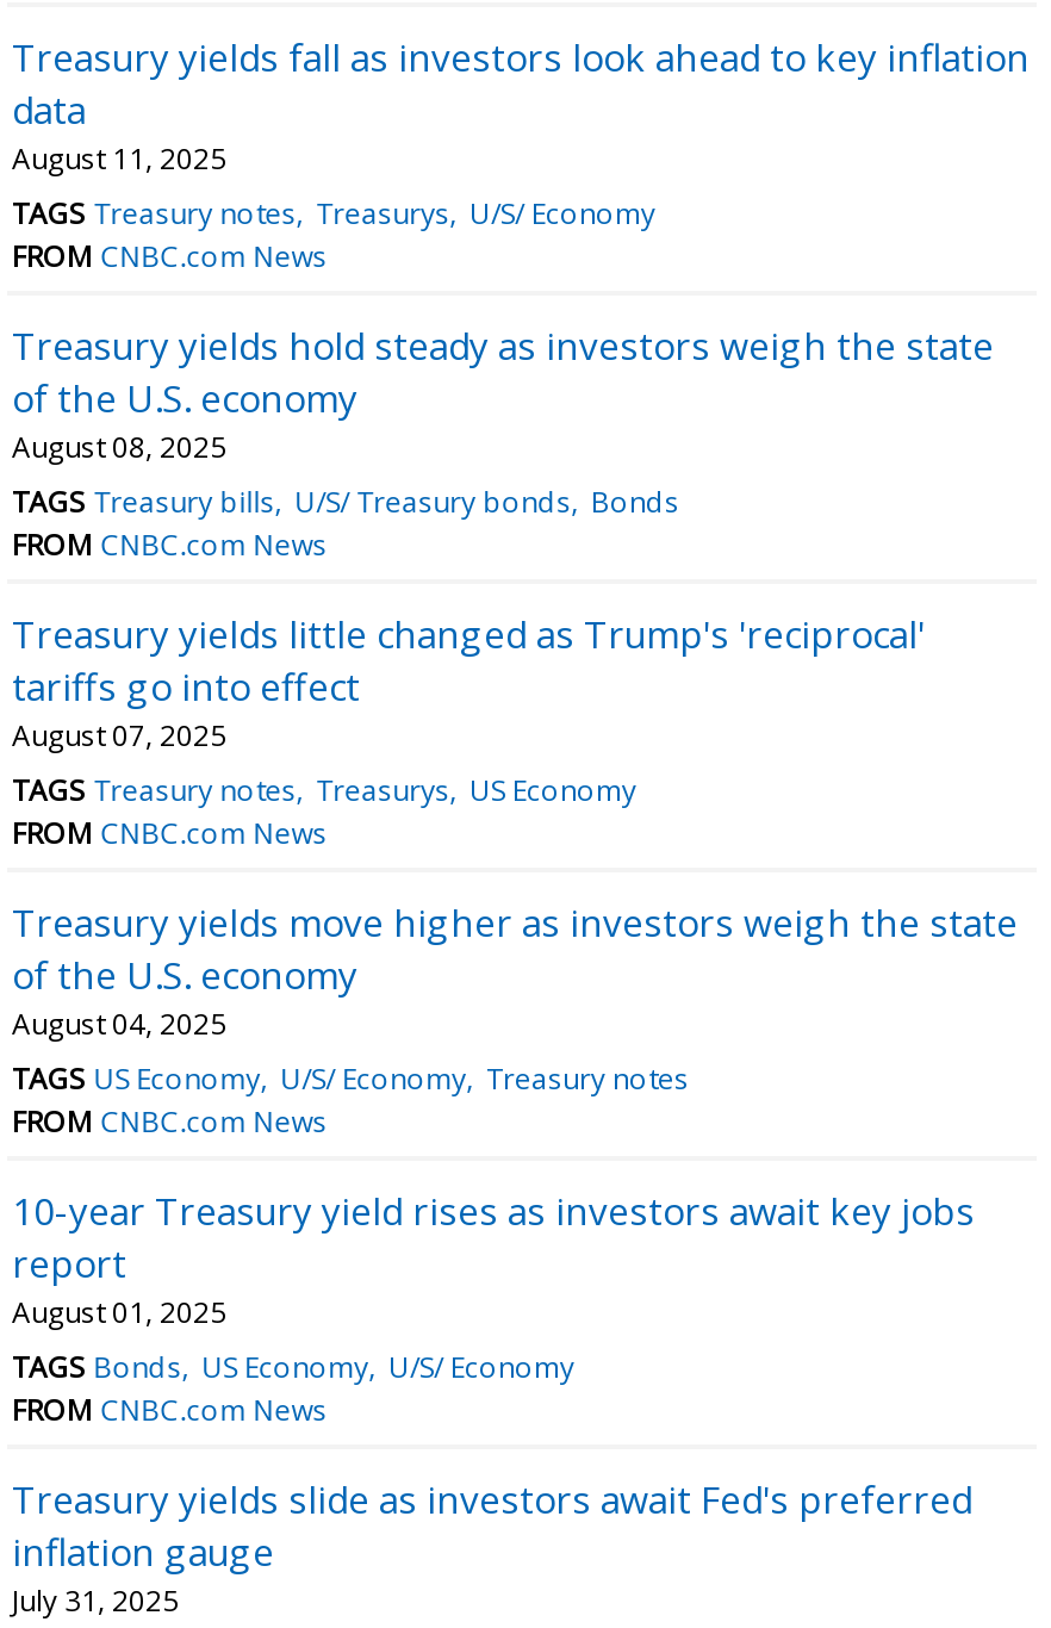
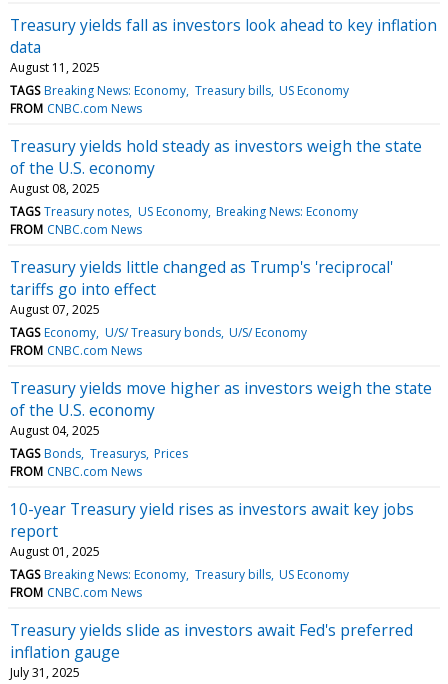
[12,193,655,233] TAGS Treasury notes Treasurys U/S/ Economy -> [10,82,349,99] TAGS Breaking News: Economy Treasury bills US Economy
[12,481,679,522] TAGS Treasury bills U/S/ Treasury bonds Bonds -> [10,203,358,220] TAGS Treasury notes US Economy Breaking News: Economy
[12,770,636,810] TAGS Treasury notes Treasurys US Economy -> [10,324,307,341] TAGS Economy U/S/ Treasury bonds U/S/ Economy
[12,1058,689,1099] TAGS US Economy U/S/ Economy Treasury notes -> [10,445,188,462] TAGS Bonds Treasurys Prices
[12,1346,574,1387] TAGS Bonds US Economy U/S/ Economy -> [10,566,349,583] TAGS Breaking News: Economy Treasury bills US Economy

